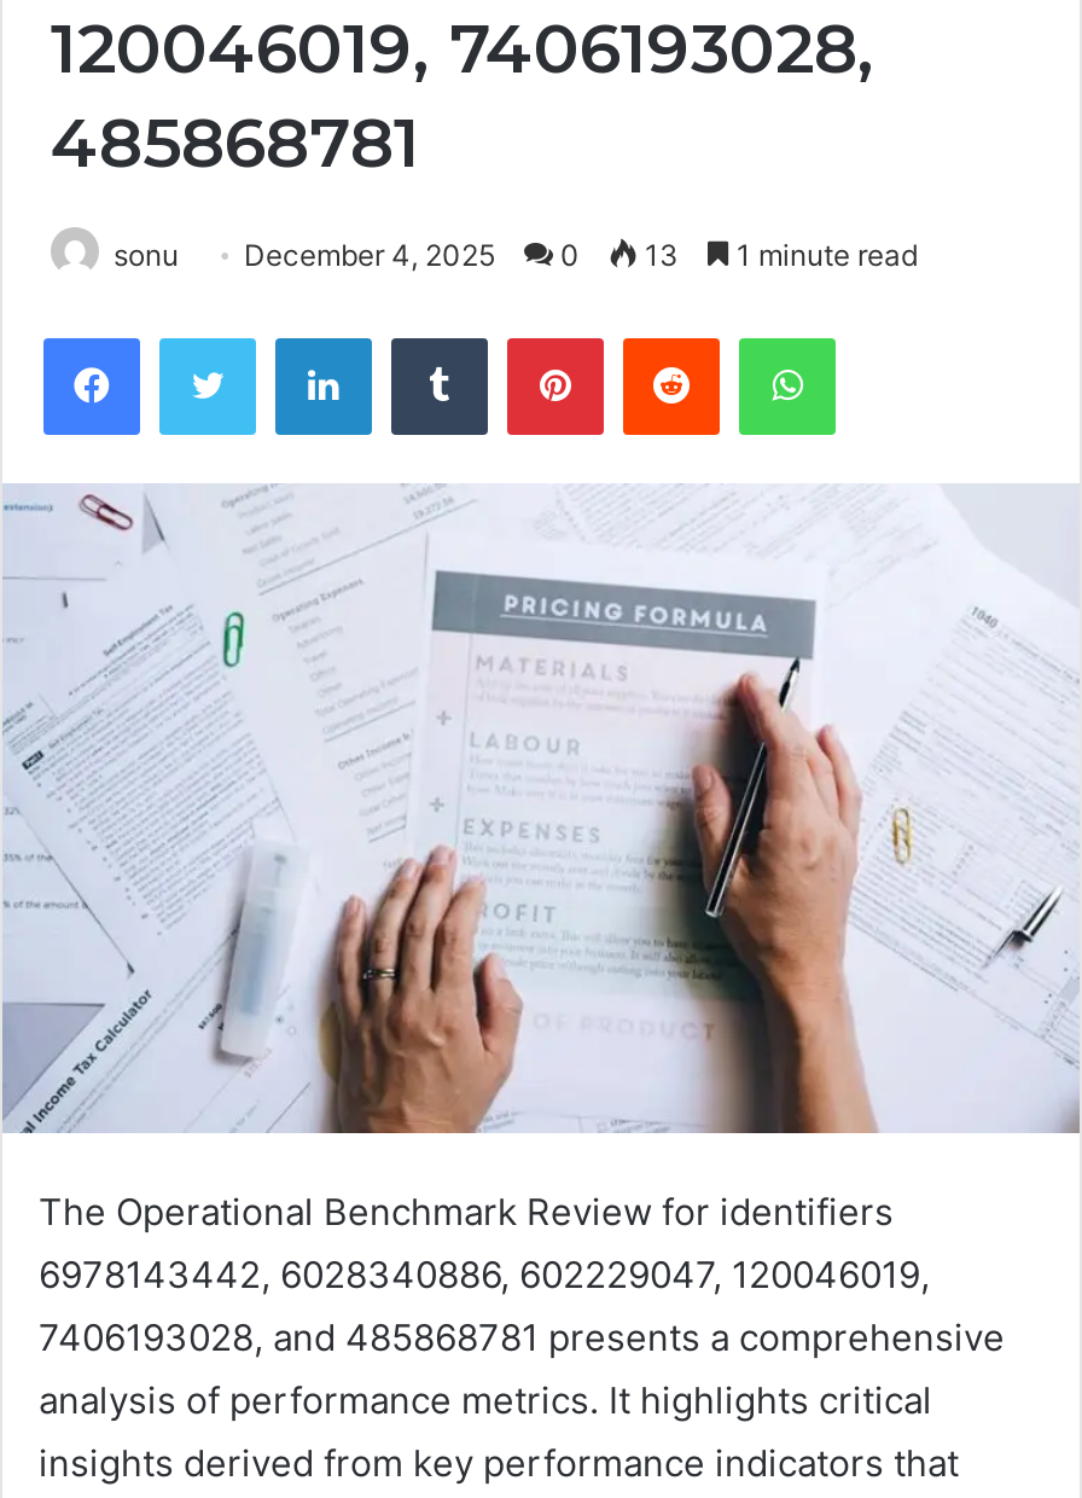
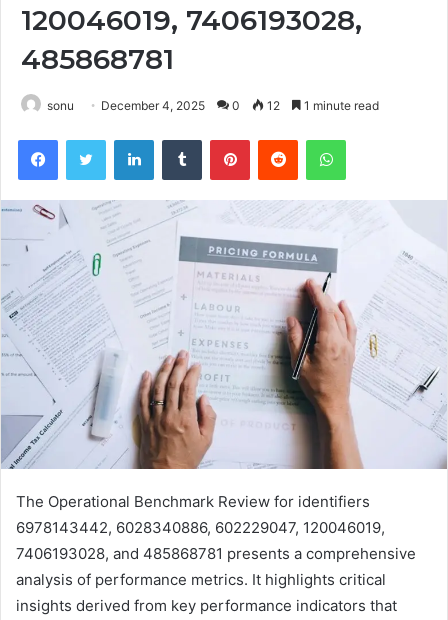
[114,237,918,273] sonu December 4, 2025 0 13 1 minute read -> [47,98,379,113] sonu December 4, 2025 0 12 1 minute read

